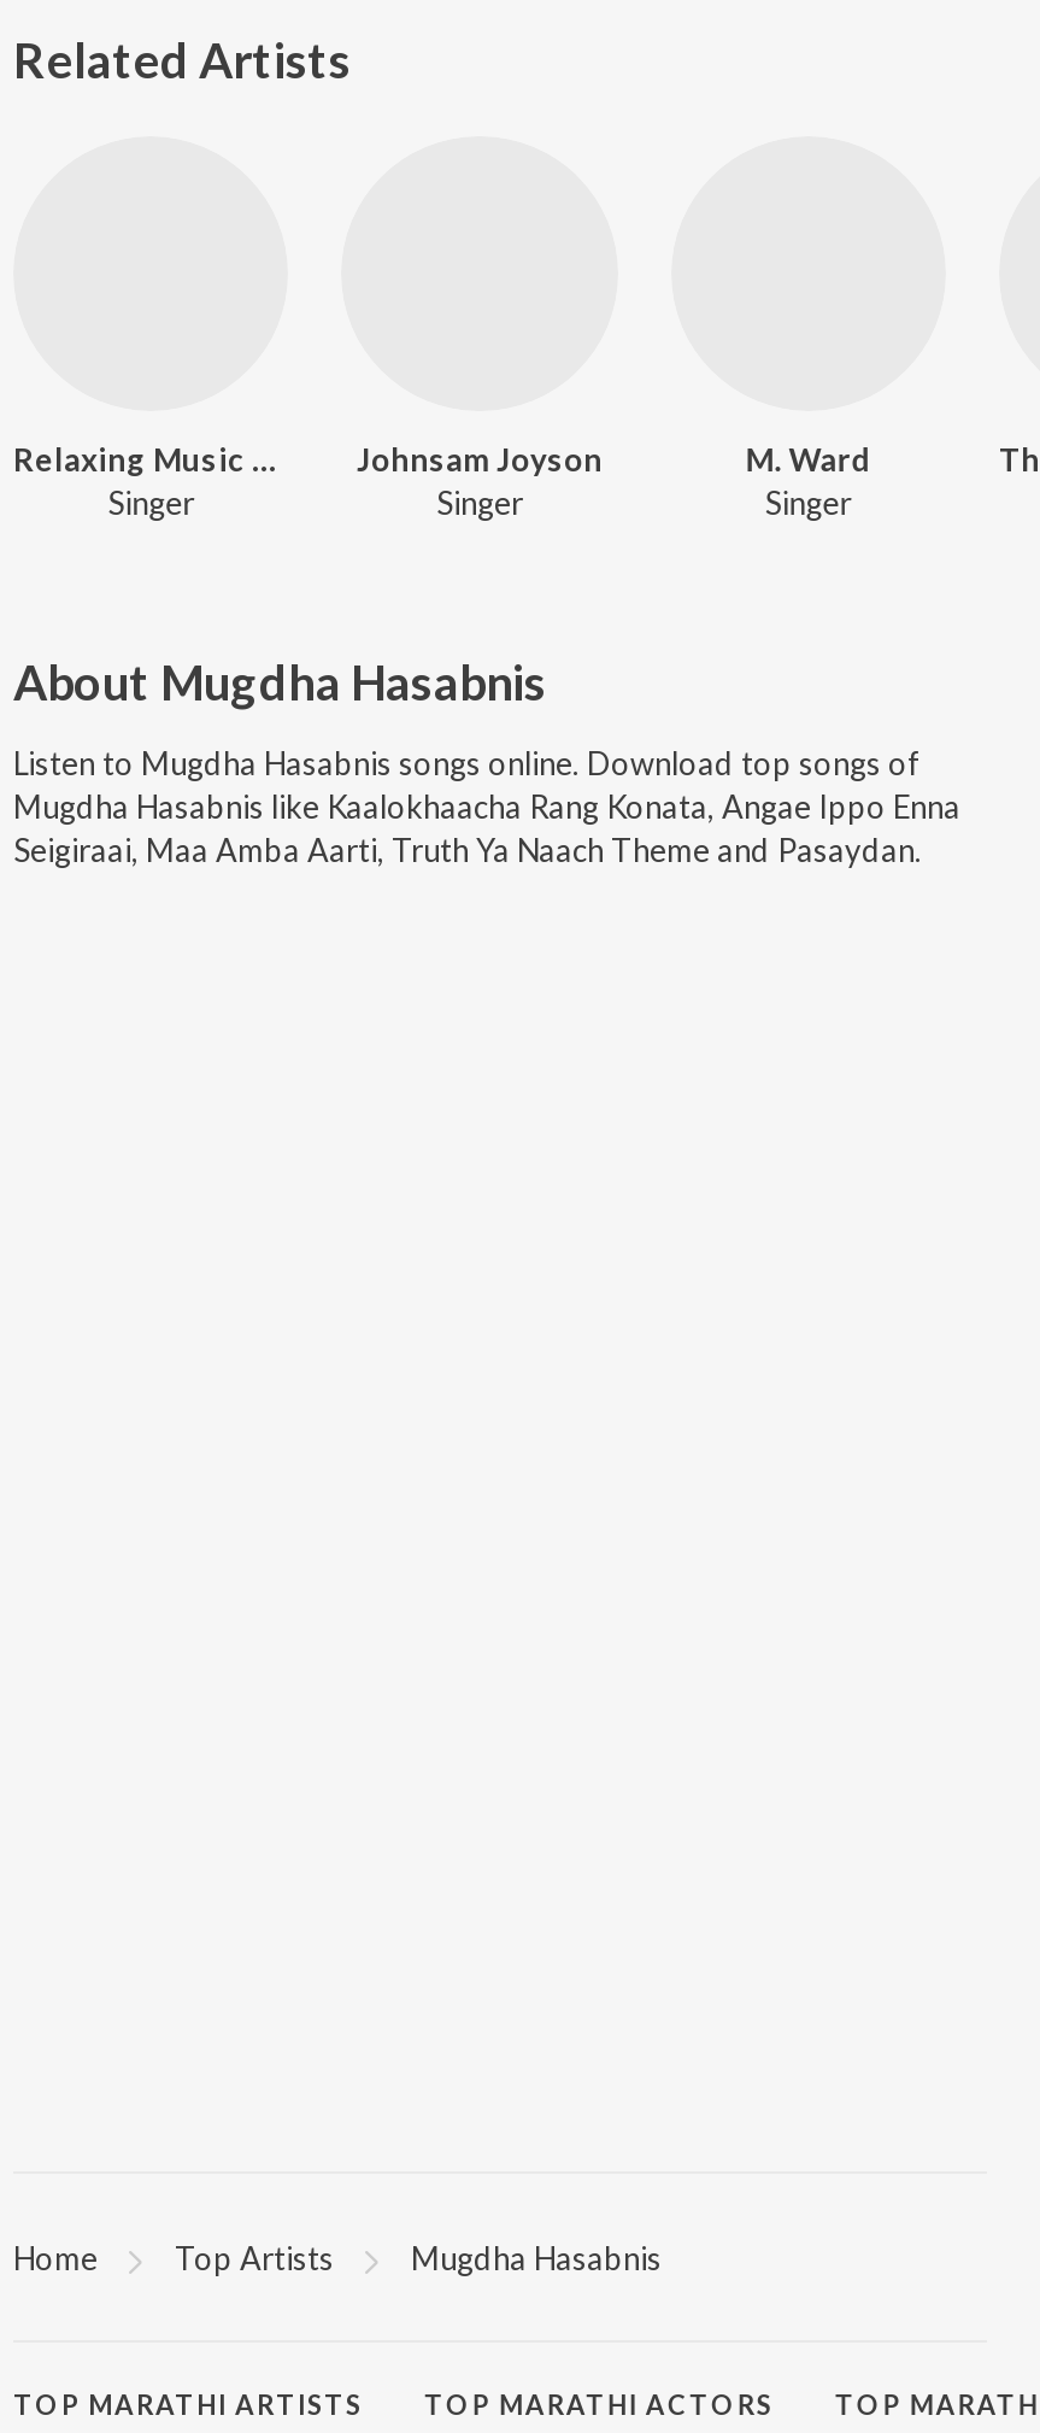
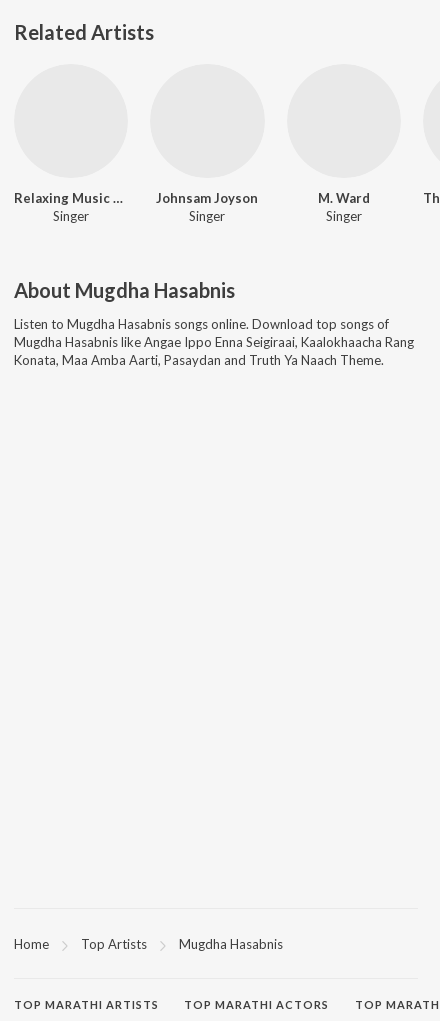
[13,787,960,826] Mugdha Hasabnis like Kaalokhaacha Rang Konata, Angae Ippo Enna -> [14,334,414,350] Mugdha Hasabnis like Angae Ippo Enna Seigiraai, Kaalokhaacha Rang
[13,830,922,869] Seigiraai, Maa Amba Aarti, Truth Ya Naach Theme and Pasaydan. -> [14,352,384,368] Konata, Maa Amba Aarti, Pasaydan and Truth Ya Naach Theme.

